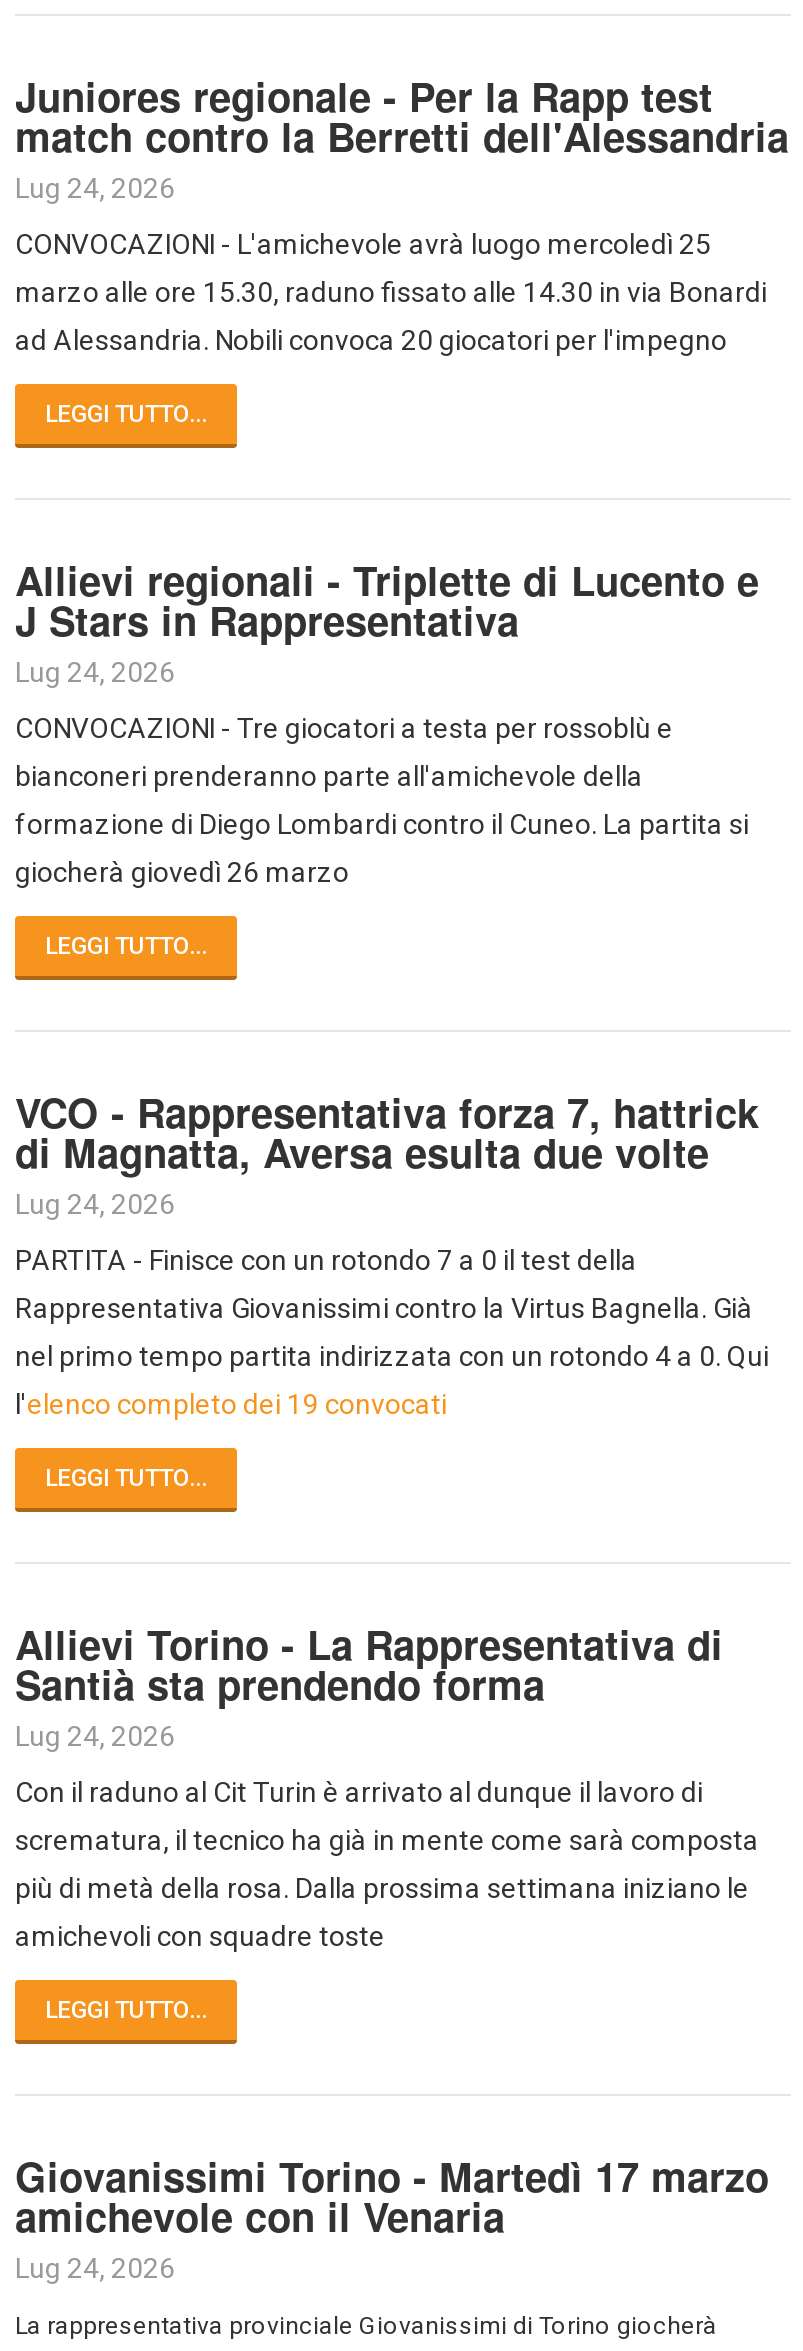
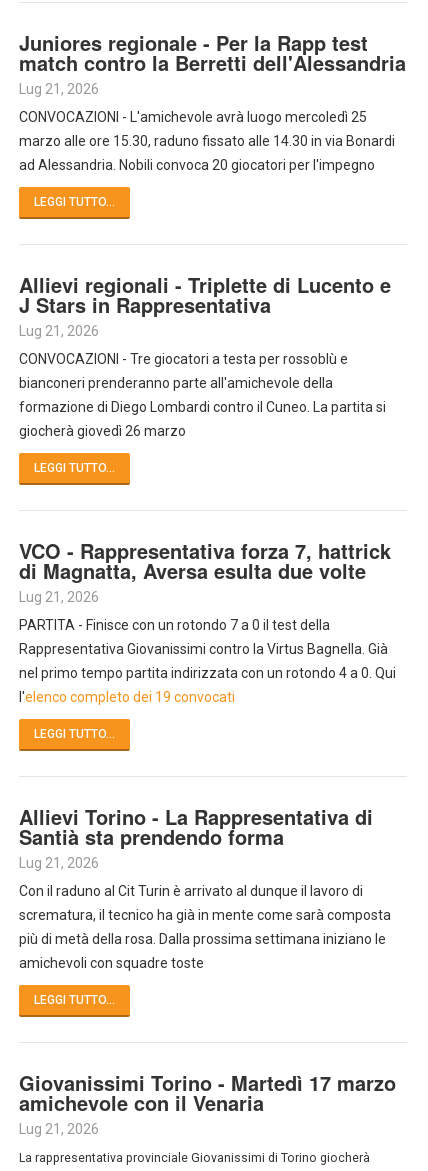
[15,172,175,204] Lug 24, 2026 -> [19,81,99,97] Lug 21, 2026
[15,656,175,688] Lug 24, 2026 -> [19,323,99,339] Lug 21, 2026
[15,1188,175,1220] Lug 24, 2026 -> [19,589,99,605] Lug 21, 2026
[15,1720,175,1752] Lug 24, 2026 -> [19,855,99,871] Lug 21, 2026
[15,2252,175,2284] Lug 24, 2026 -> [19,1121,99,1137] Lug 21, 2026

